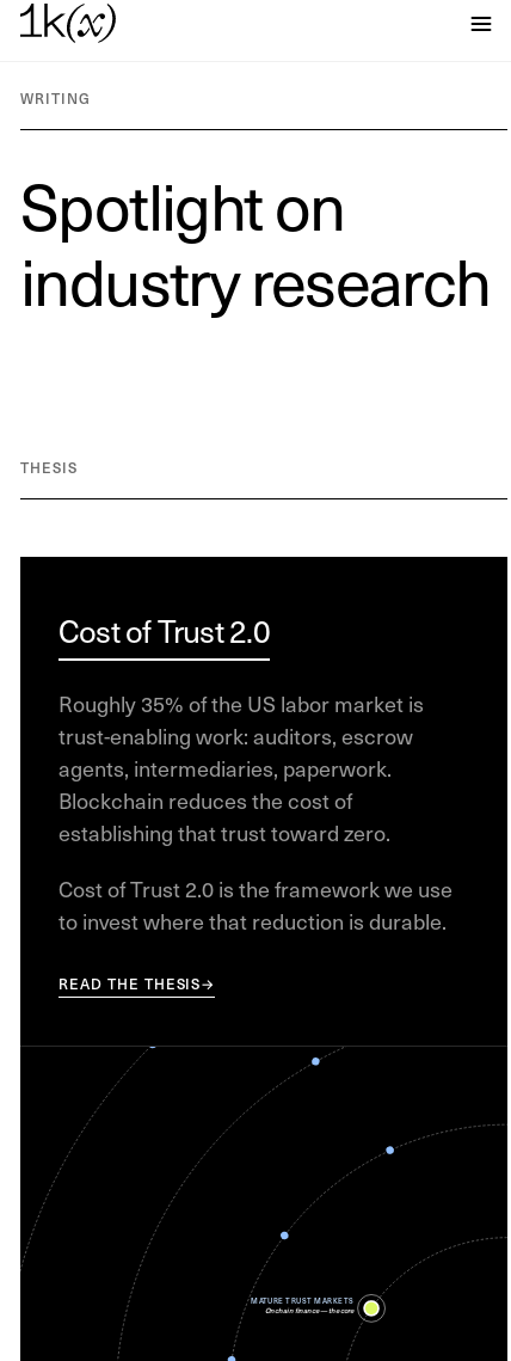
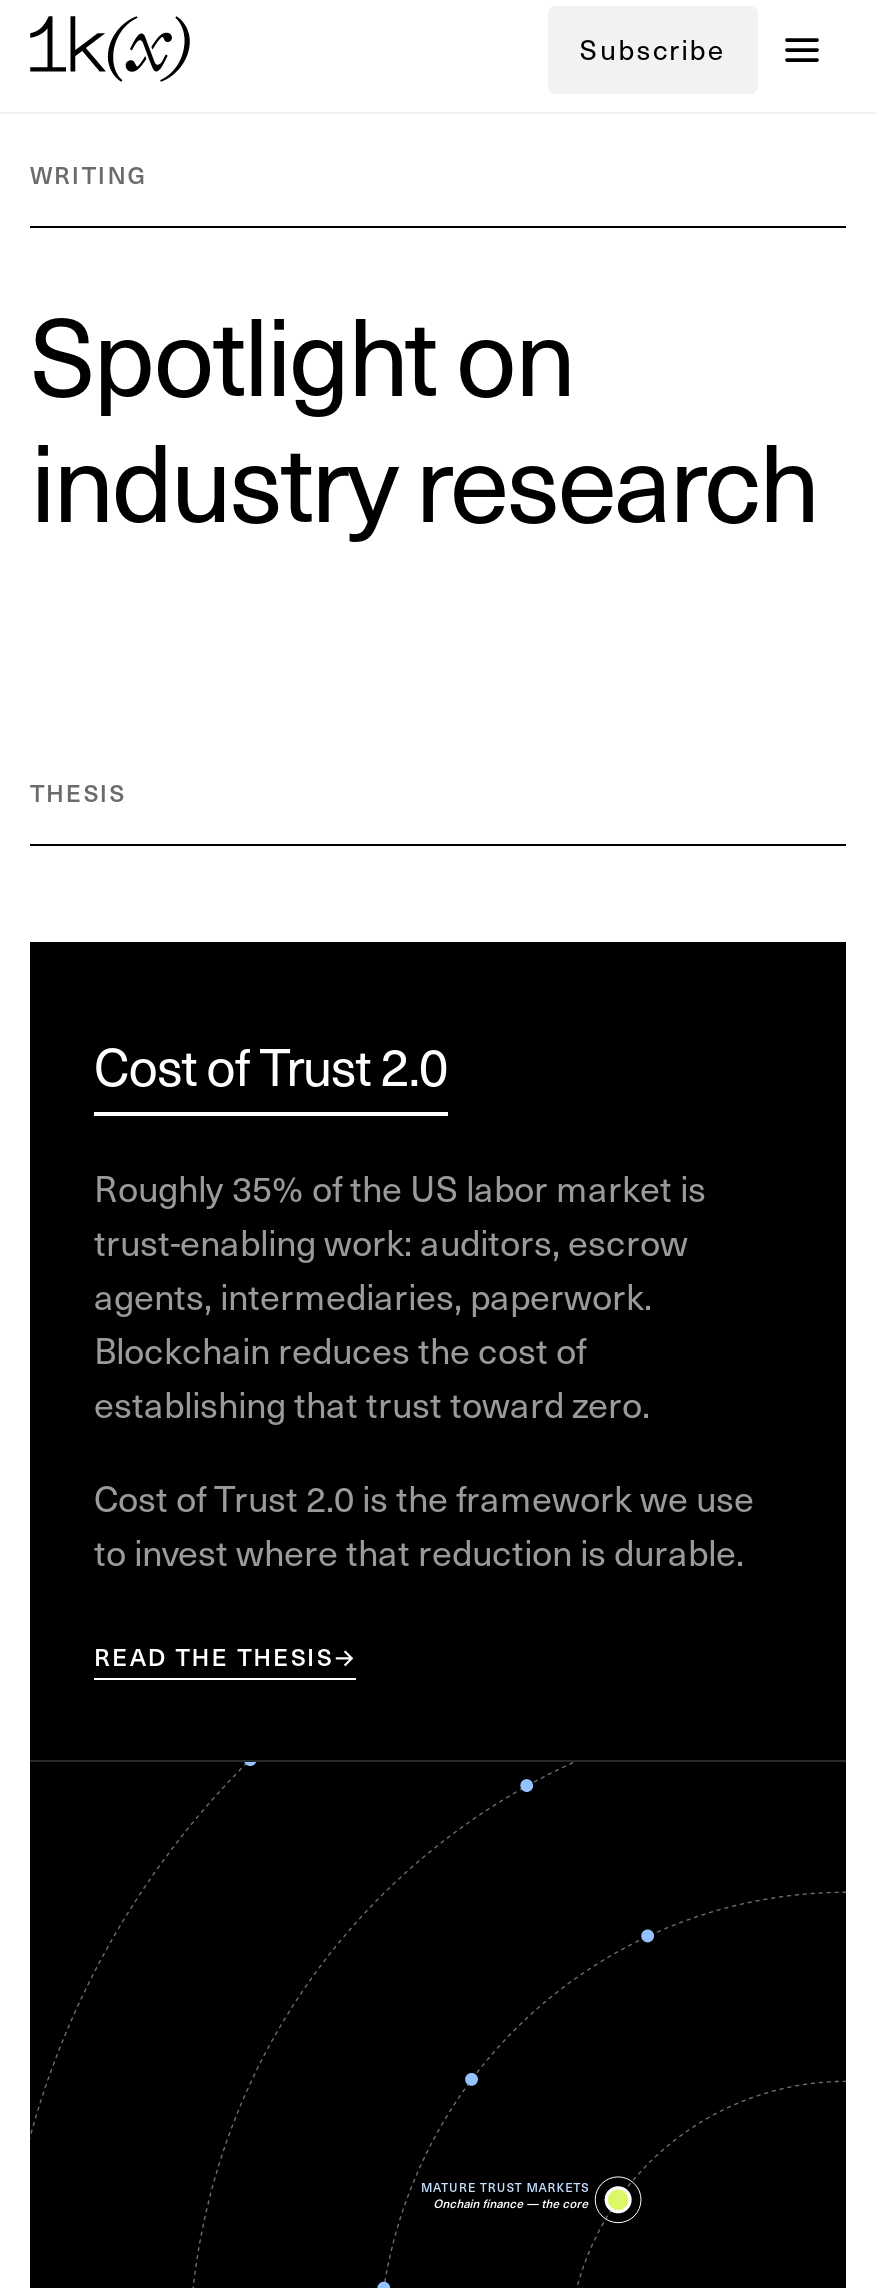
none -> [580,27,726,69] Subscribe

